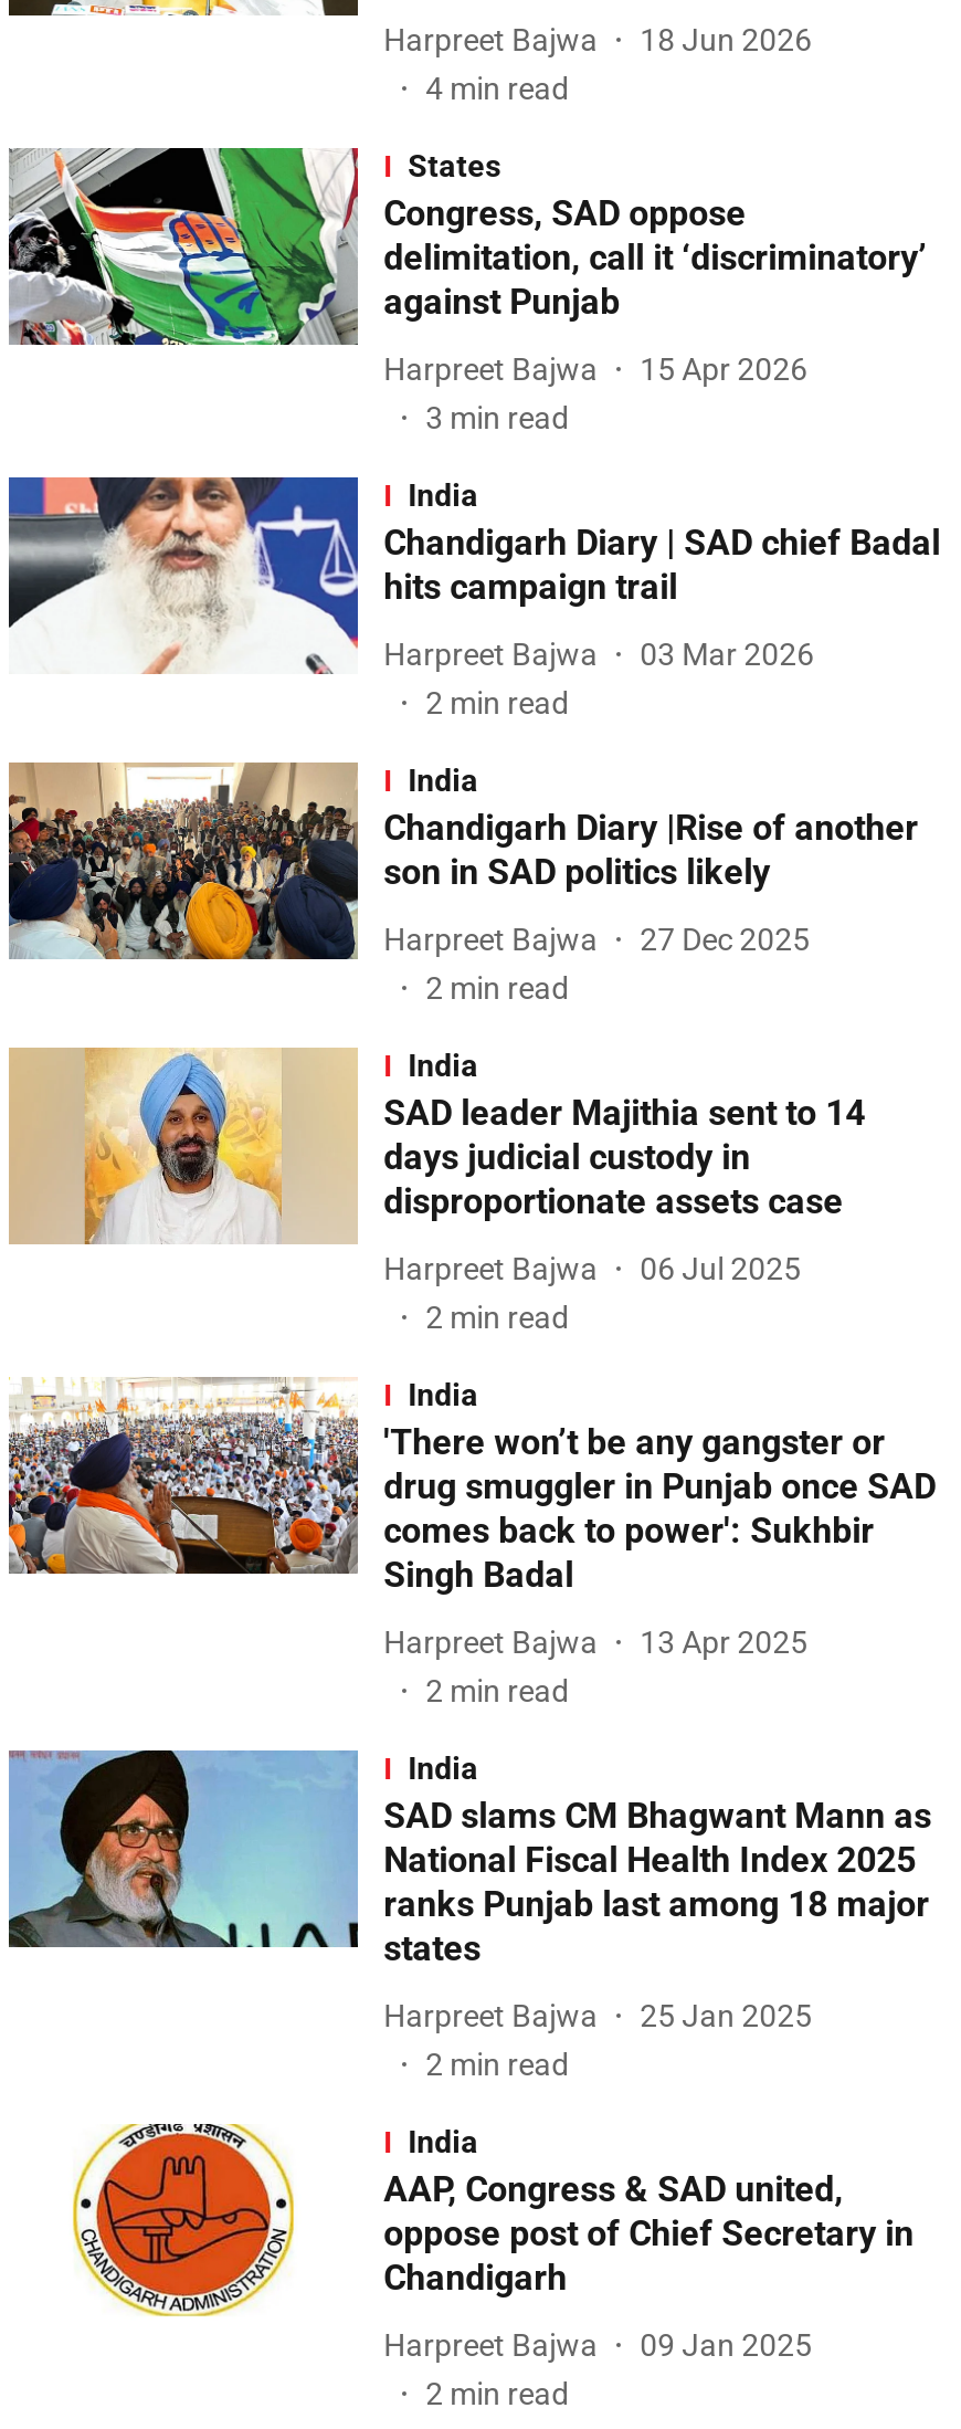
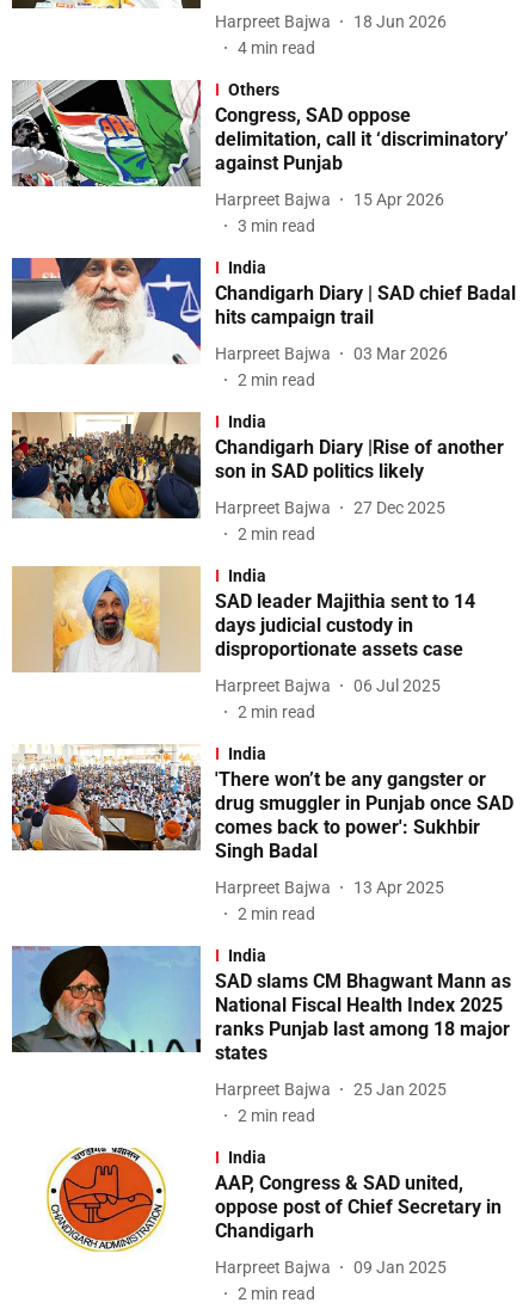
[408,148,501,183] States -> [228,80,279,99] Others

